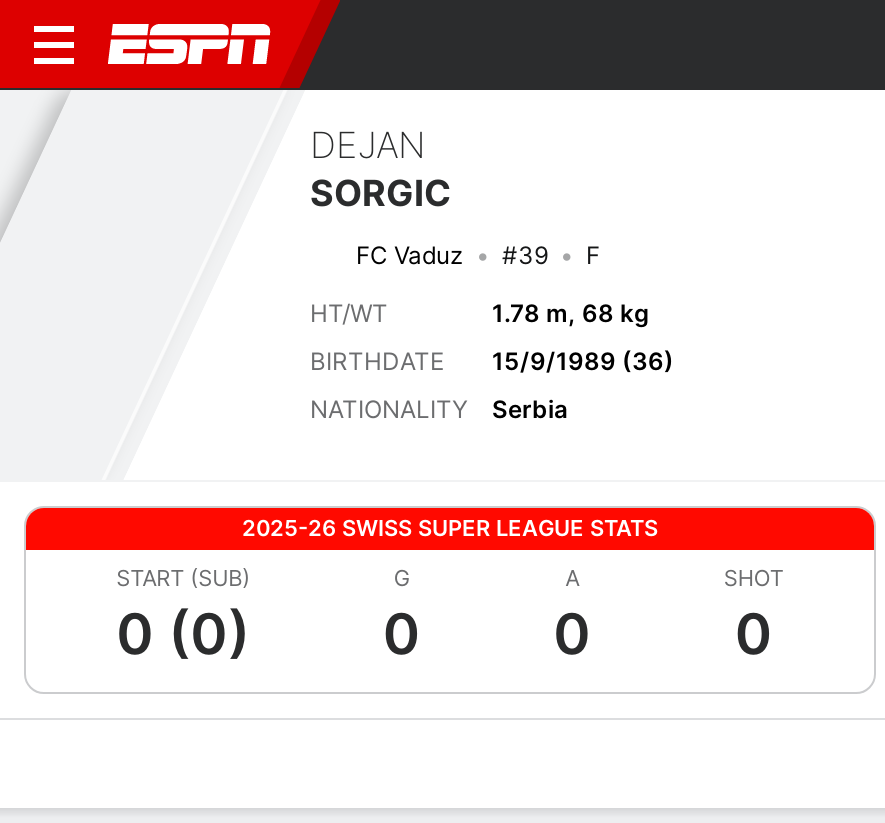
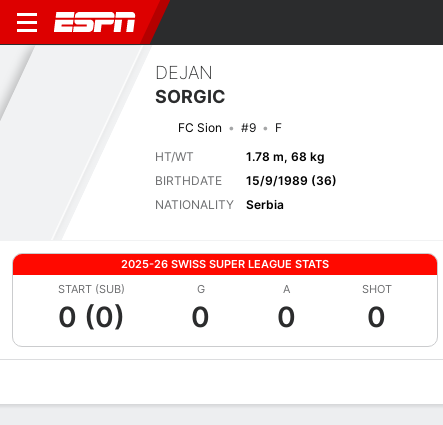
[356,239,464,269] FC Vaduz -> [178,119,222,134] FC Sion
[502,239,548,269] #39 -> [241,119,256,134] #9

